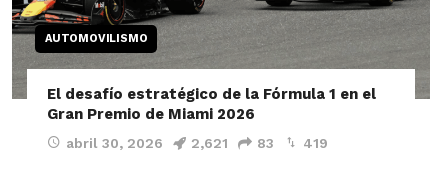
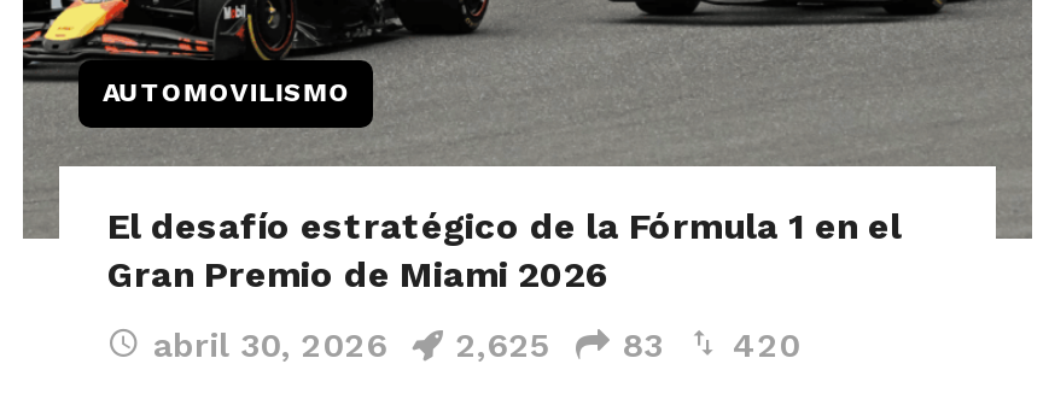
[191,135,228,151] 2,621 -> [455,325,552,364] 2,625
[303,135,328,151] 419 -> [733,325,800,364] 420

